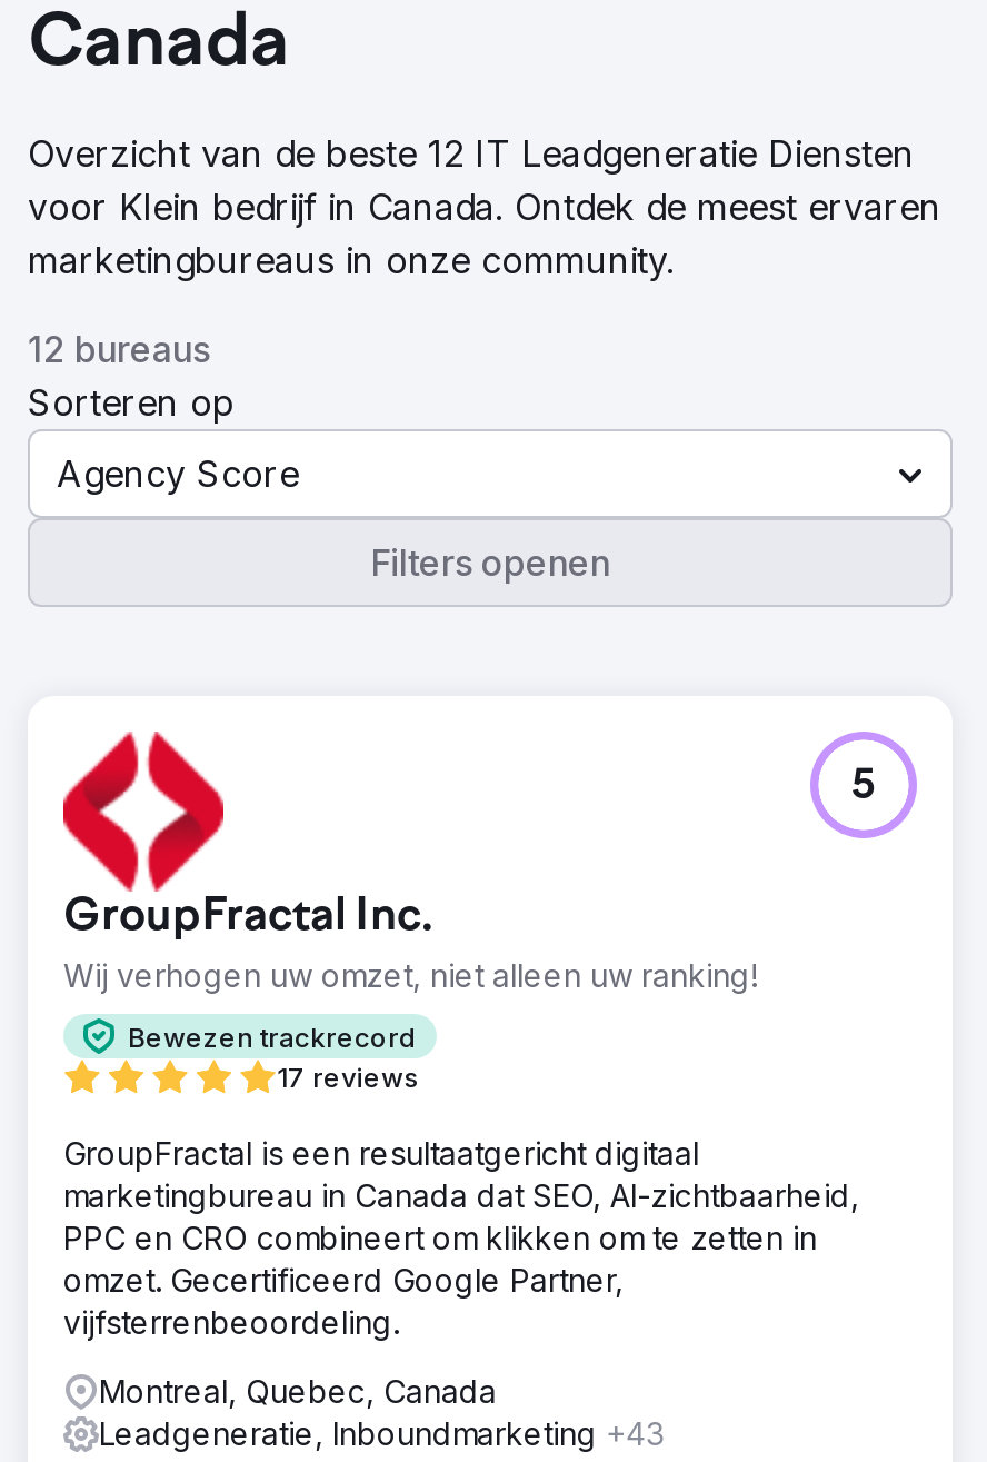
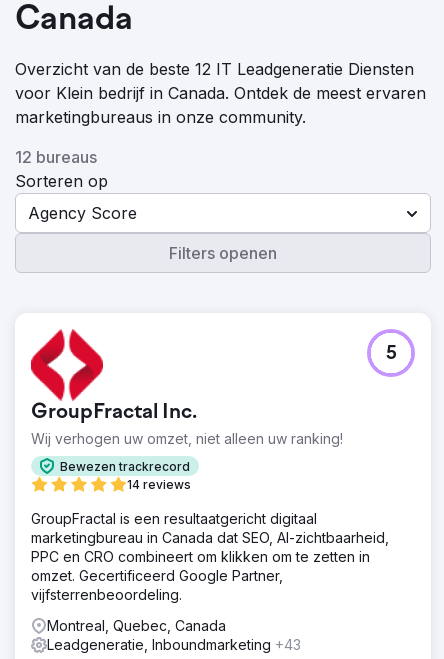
[277,1061,419,1094] 17 reviews -> [127,477,191,492] 14 reviews

